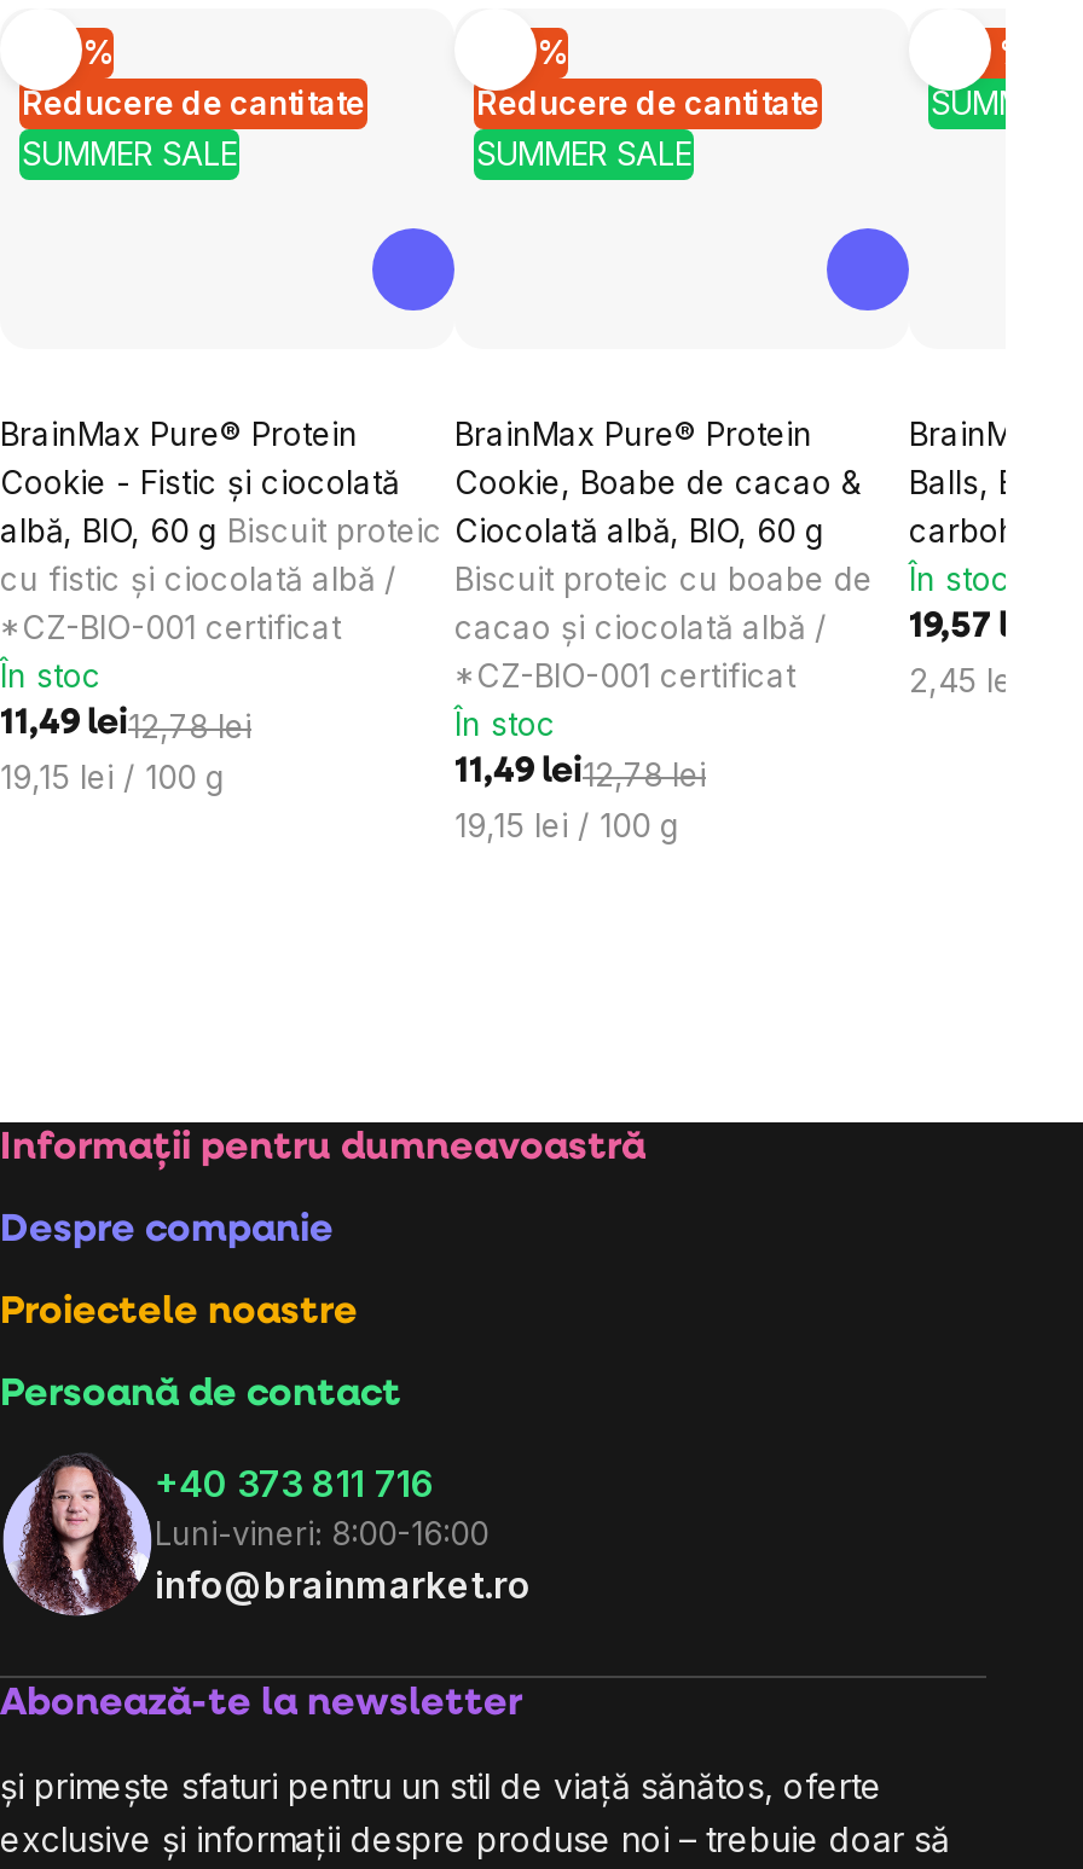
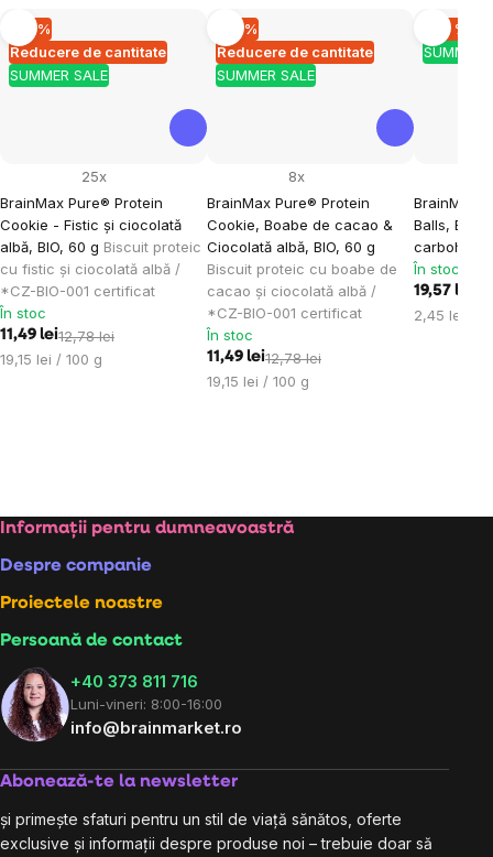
none -> [81,167,107,185] 25x
none -> [288,167,305,185] 8x

